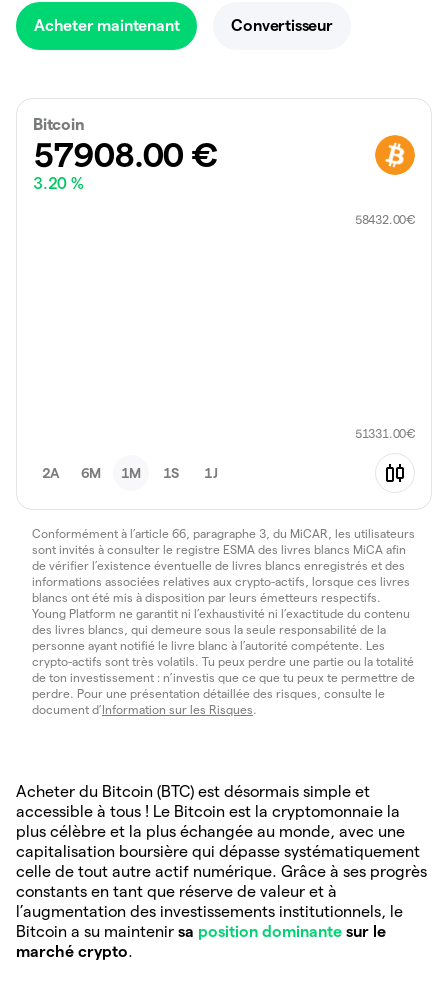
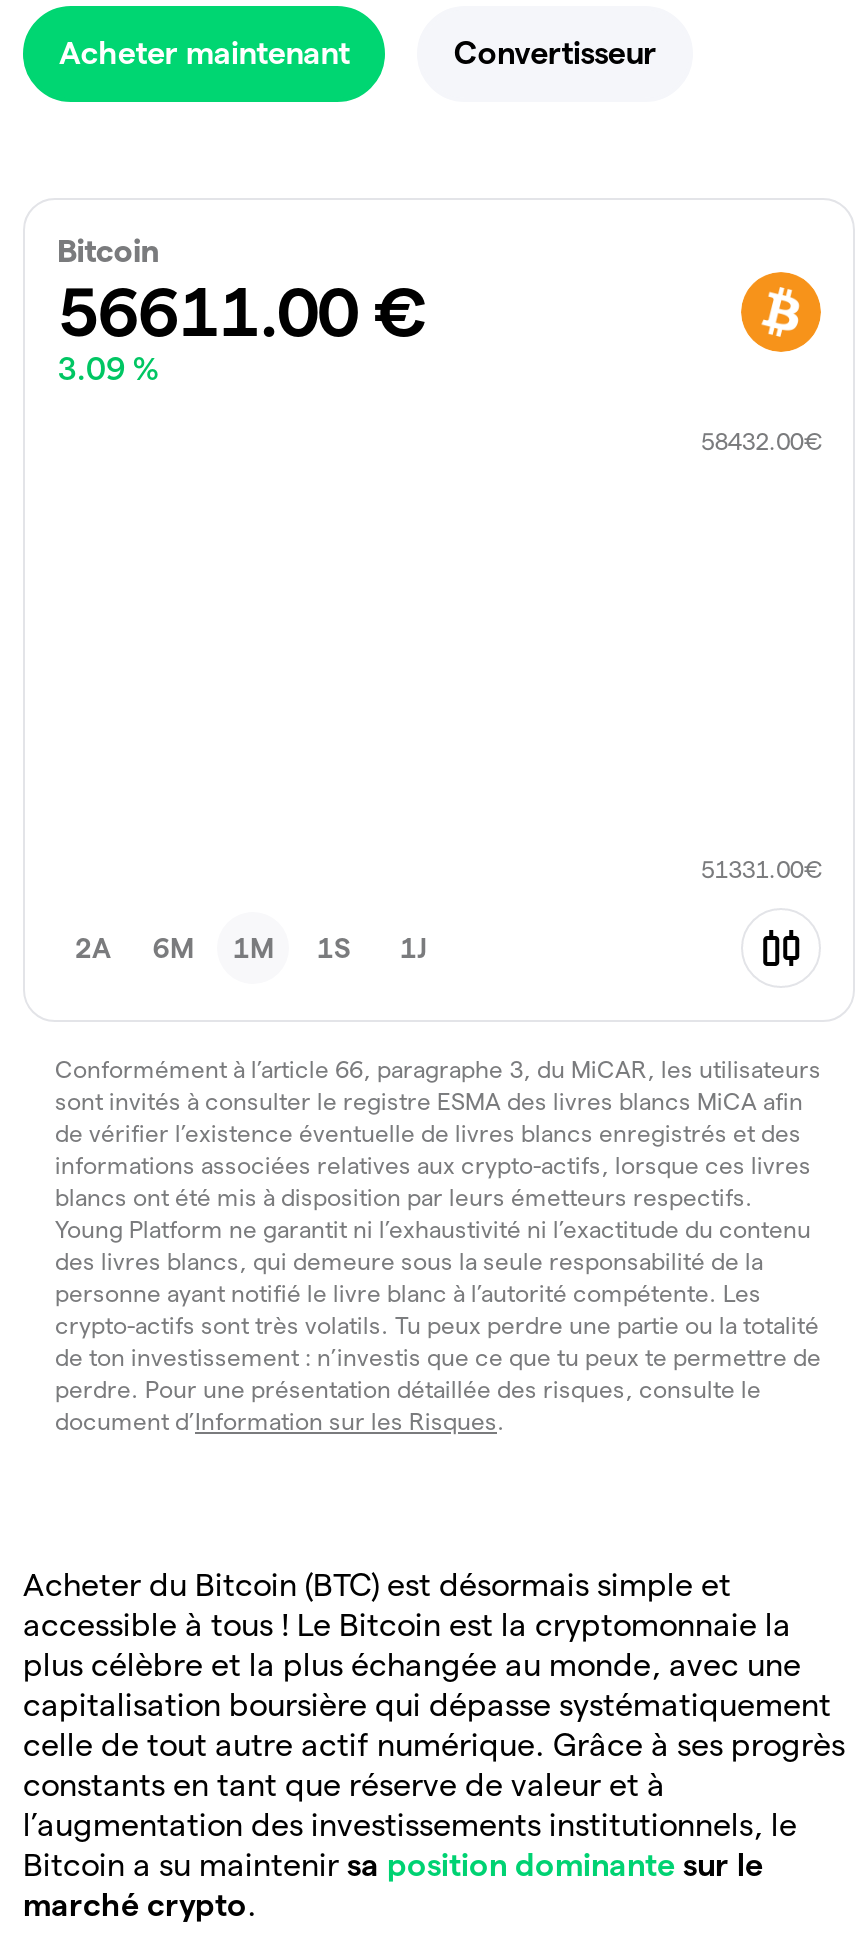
[33,136,217,173] 57908.00 € -> [57,274,425,348] 56611.00 €
[33,175,84,192] 3.20 % -> [57,352,159,386] 3.09 %

